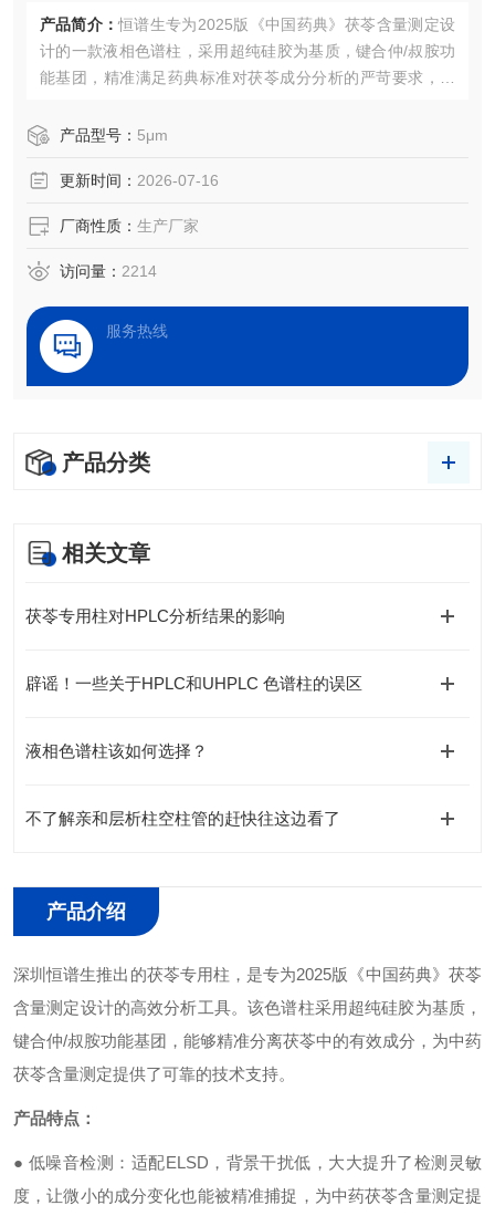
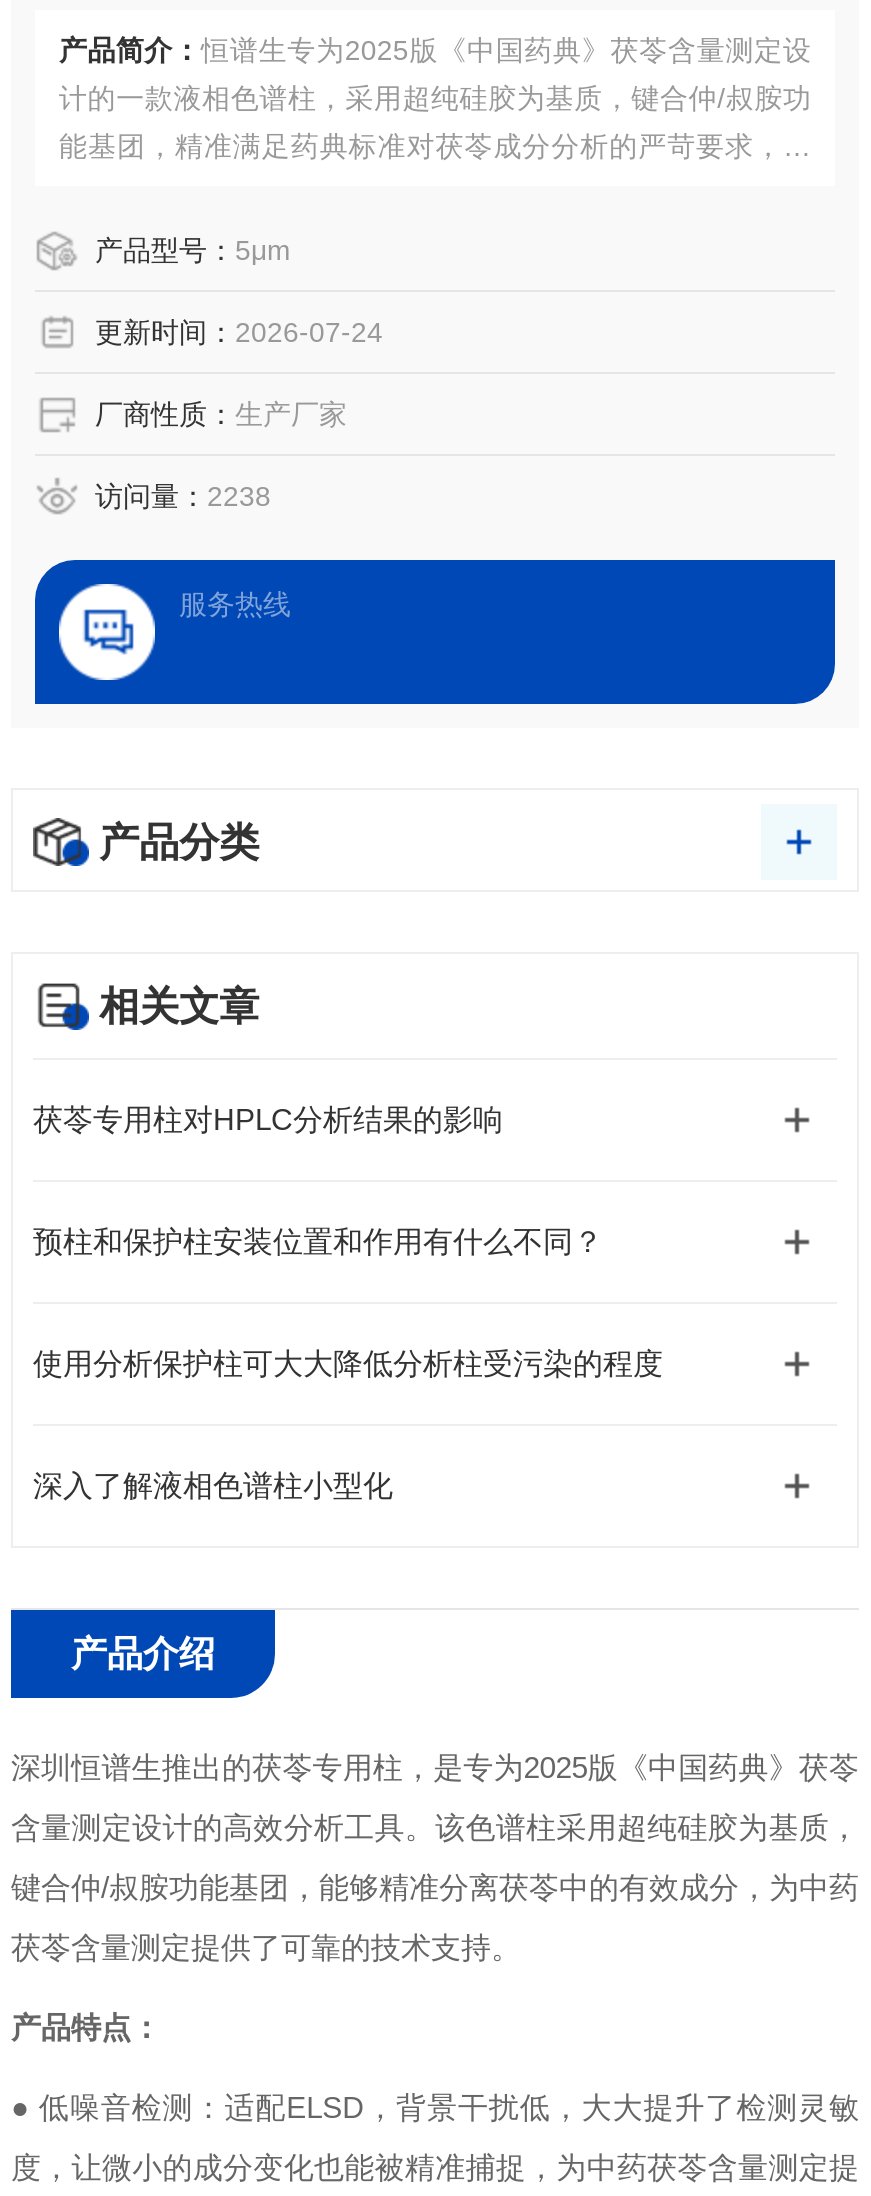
[60,172,219,189] 更新时间：2026-07-16 -> [95,316,383,348] 更新时间：2026-07-24
[60,262,157,280] 访问量：2214 -> [95,480,271,512] 访问量：2238
[25,674,362,693] 辟谣！一些关于HPLC和UHPLC 色谱柱的误区 -> [33,1224,603,1258] 预柱和保护柱安装位置和作用有什么不同？
[25,741,208,760] 液相色谱柱该如何选择？ -> [33,1346,663,1380] 使用分析保护柱可大大降低分析柱受污染的程度
[25,809,340,828] 不了解亲和层析柱空柱管的赶快往这边看了 -> [33,1468,393,1502] 深入了解液相色谱柱小型化

